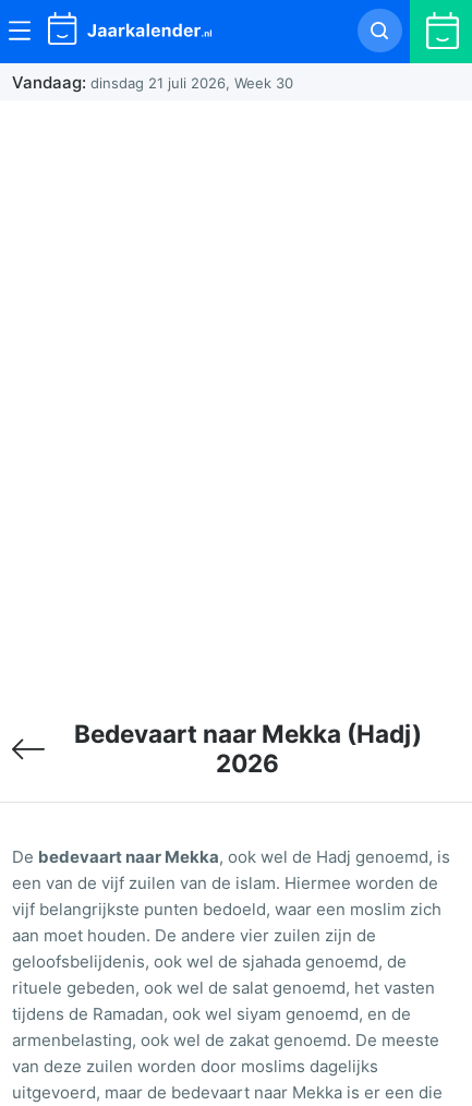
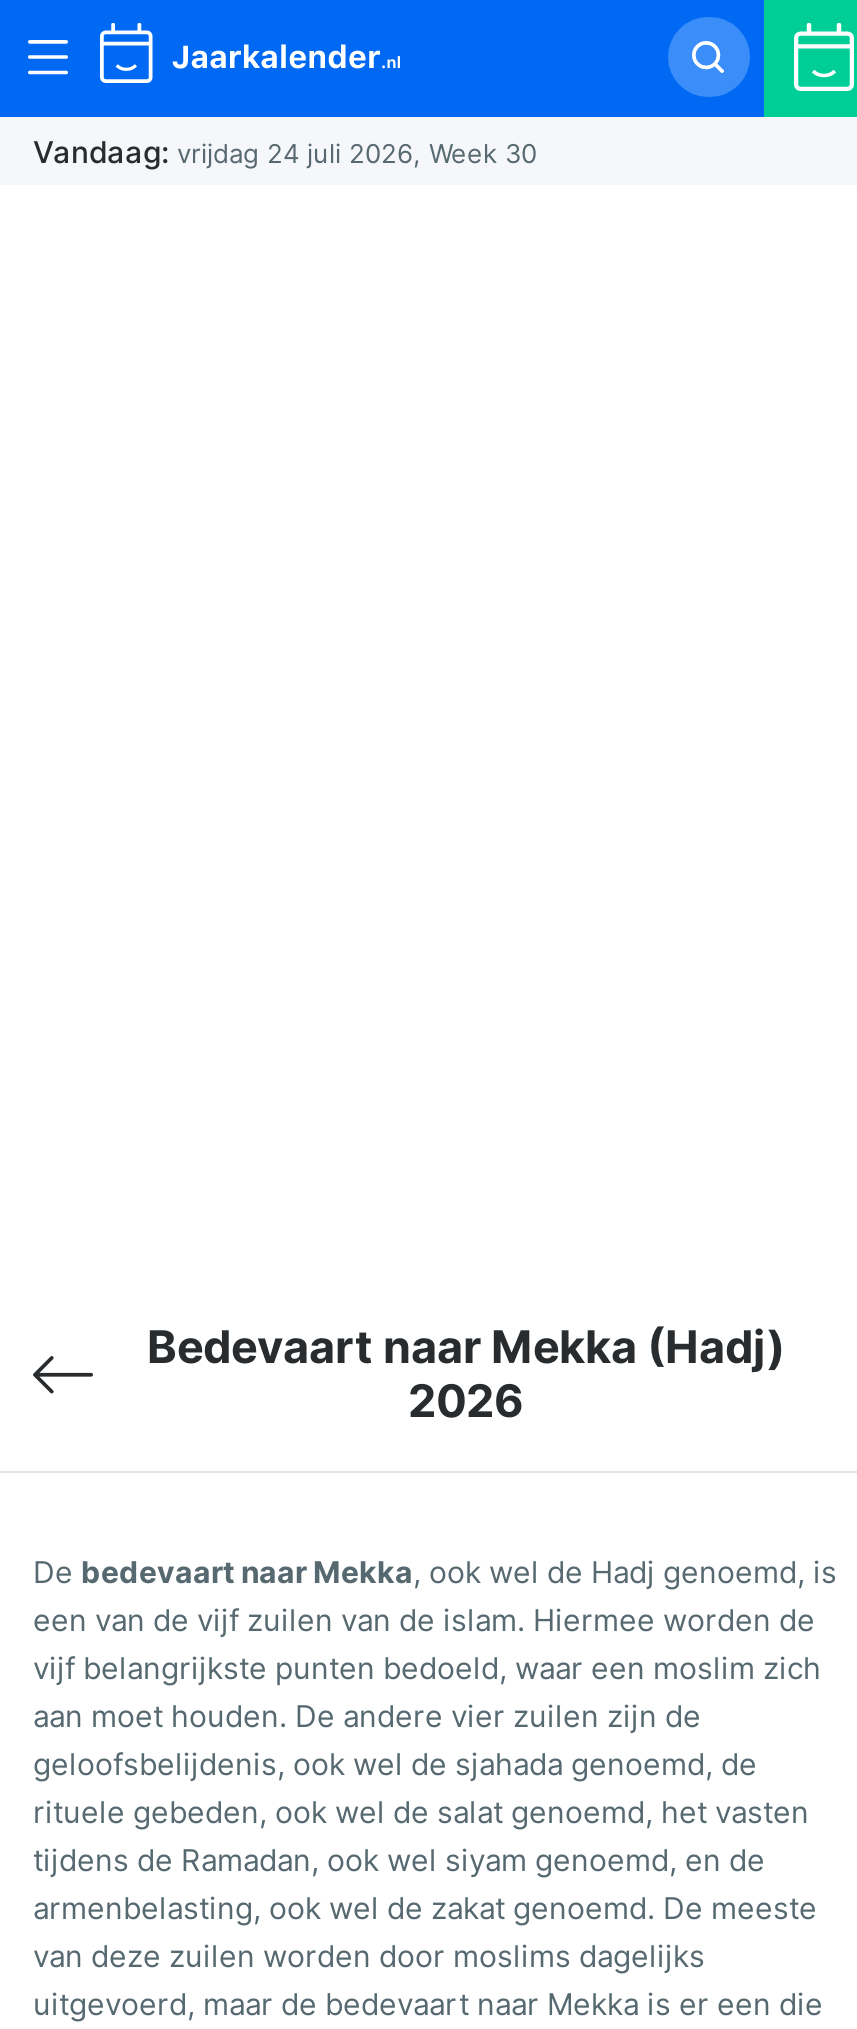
[11,71,293,92] Vandaag: dinsdag 21 juli 2026, Week 30 -> [33,132,537,170] Vandaag: vrijdag 24 juli 2026, Week 30

